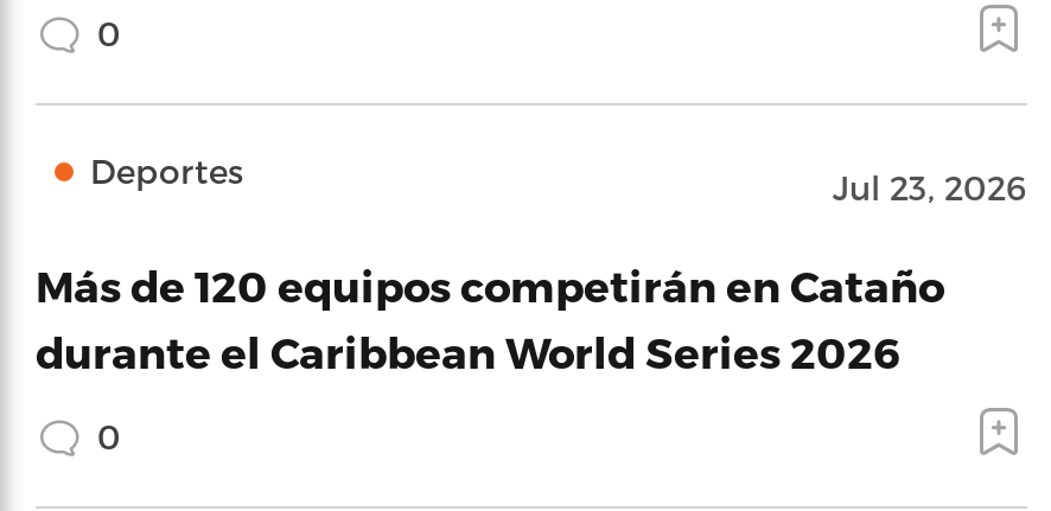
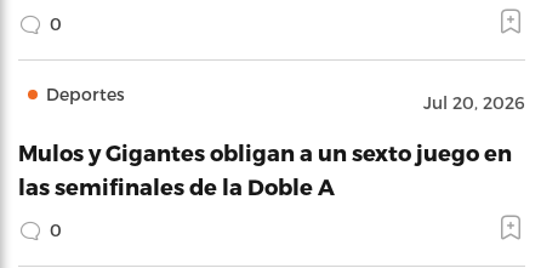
[833,167,1027,207] Jul 23, 2026 -> [423,92,525,113] Jul 20, 2026
[36,260,944,376] Más de 120 equipos competirán en Cataño | durante el Caribbean World Series 2026 -> [18,139,512,199] Mulos y Gigantes obligan a un sexto juego en | las semifinales de la Doble A

